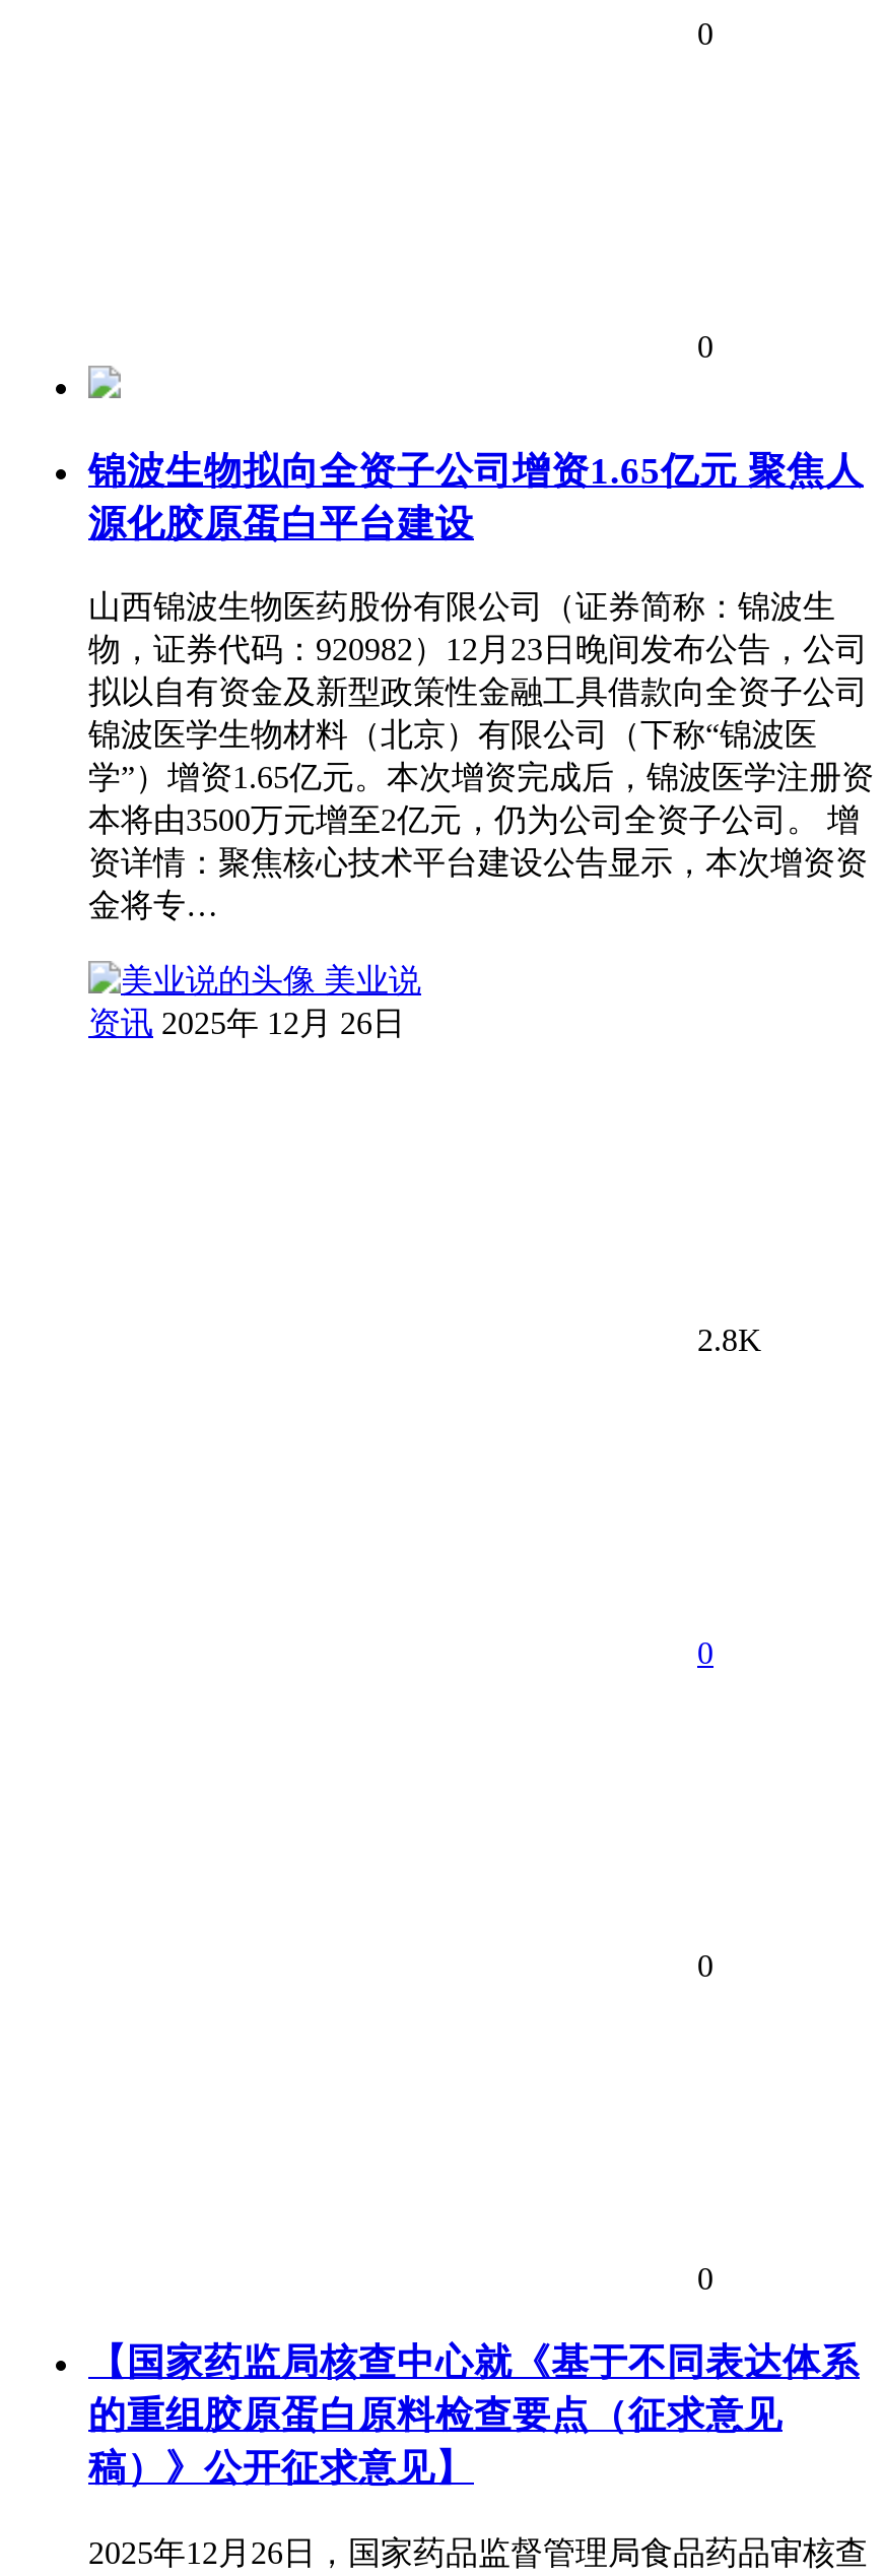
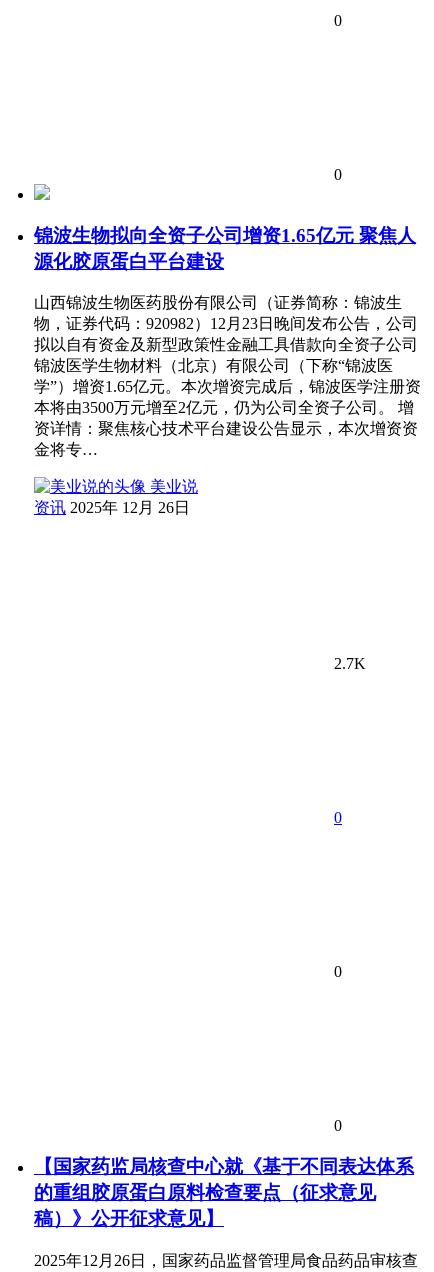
[697,1323,762,1358] 2.8K -> [334,655,366,672] 2.7K

